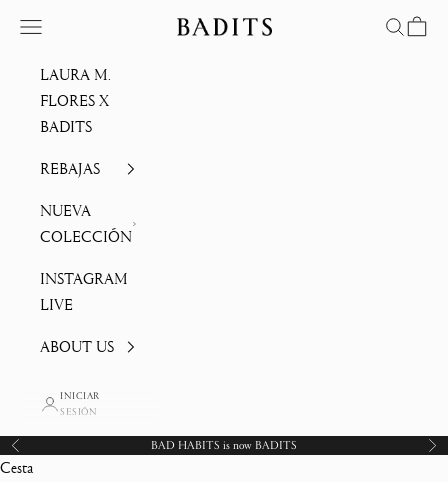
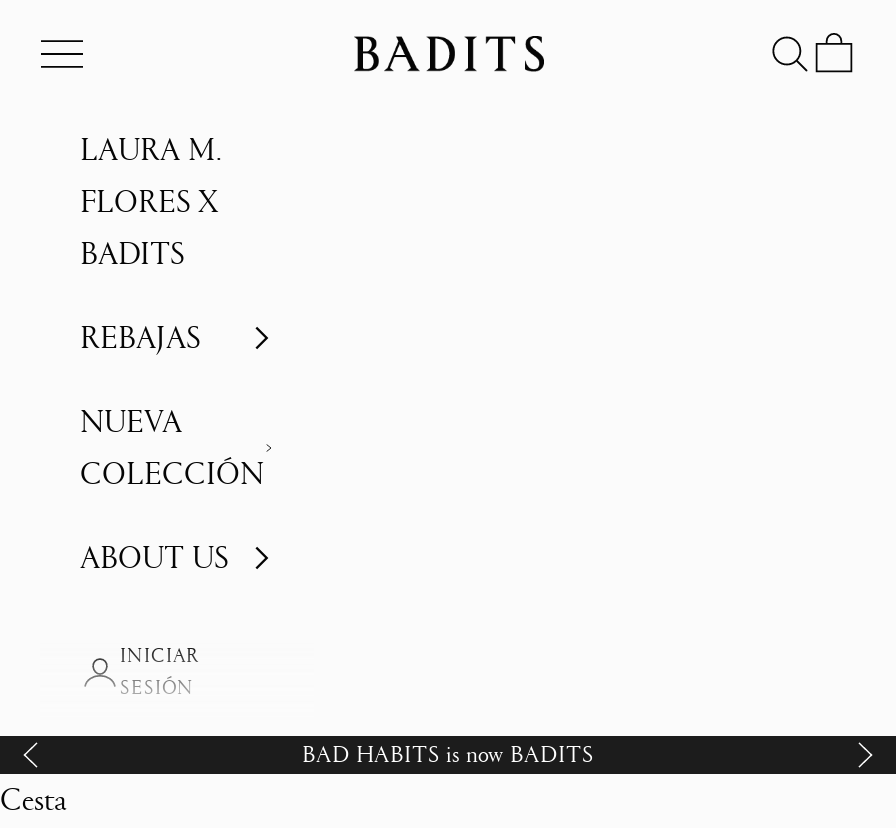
[40,270,128,314] INSTAGRAM | LIVE -> none

